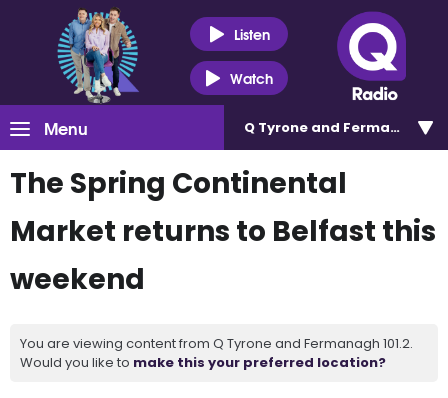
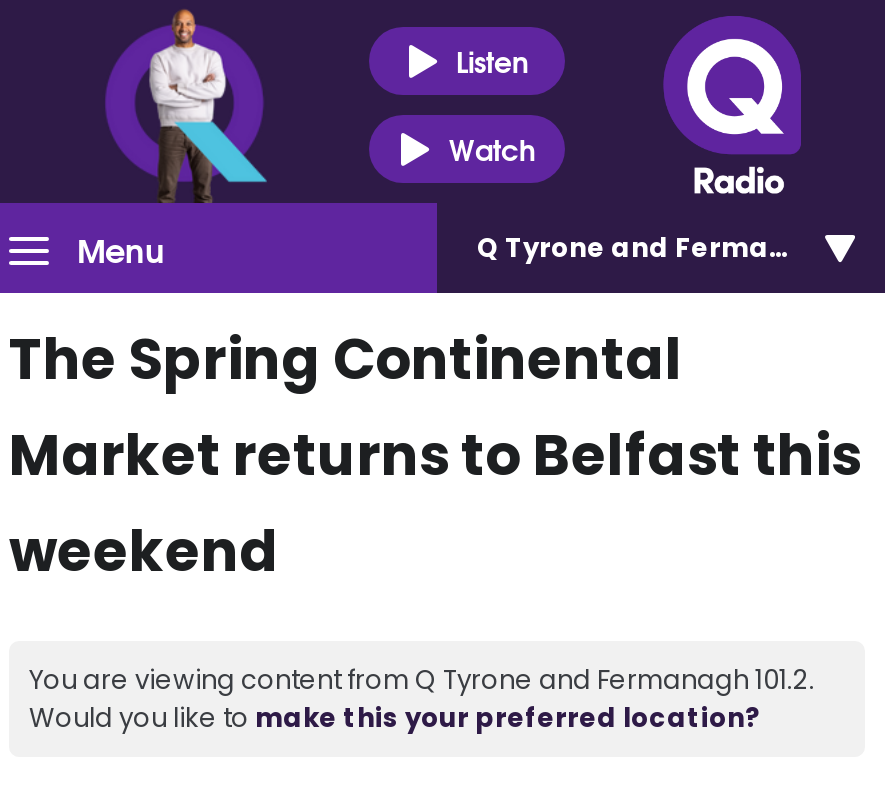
[57,8,139,104] [image] -> [105,9,267,203] [image]

